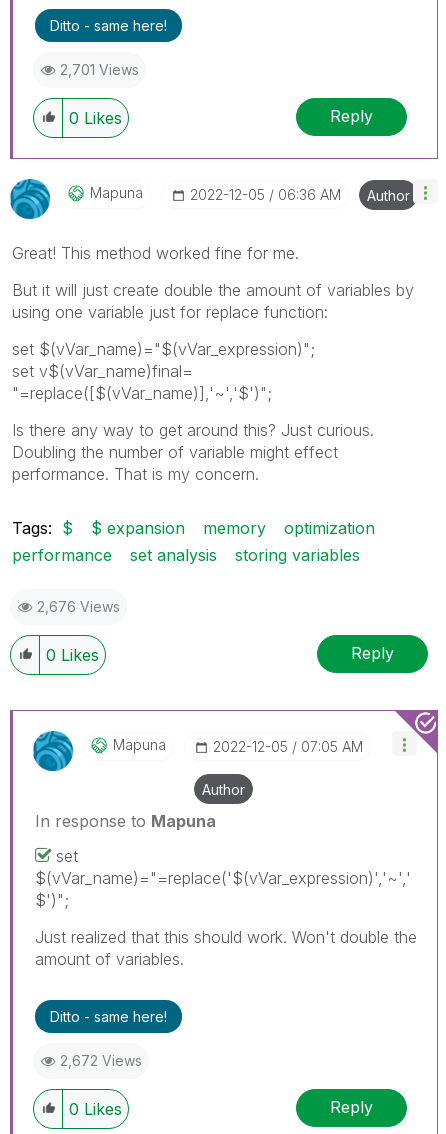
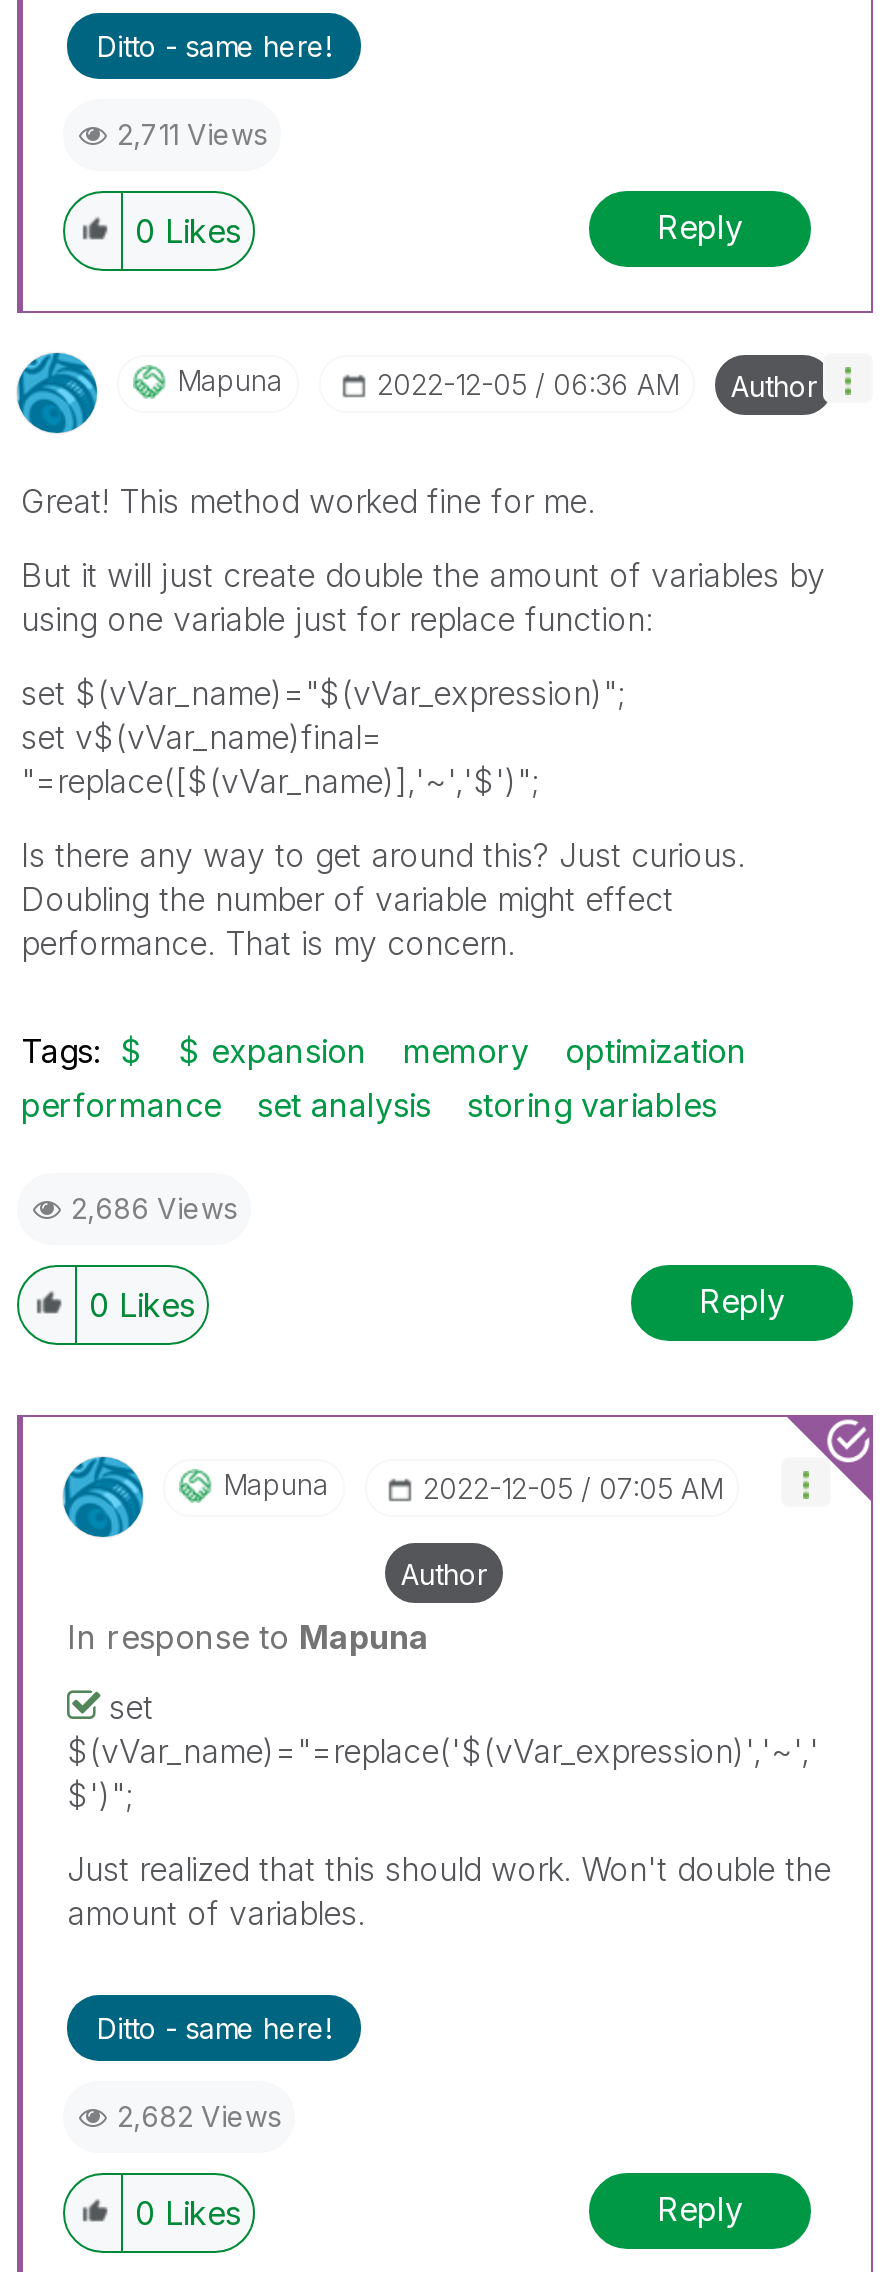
[60,60,139,77] 2,701 Views -> [117,116,267,150] 2,711 Views
[37,597,120,614] 2,676 Views -> [71,1190,237,1224] 2,686 Views
[60,1051,142,1068] 2,672 Views -> [117,2098,281,2132] 2,682 Views

